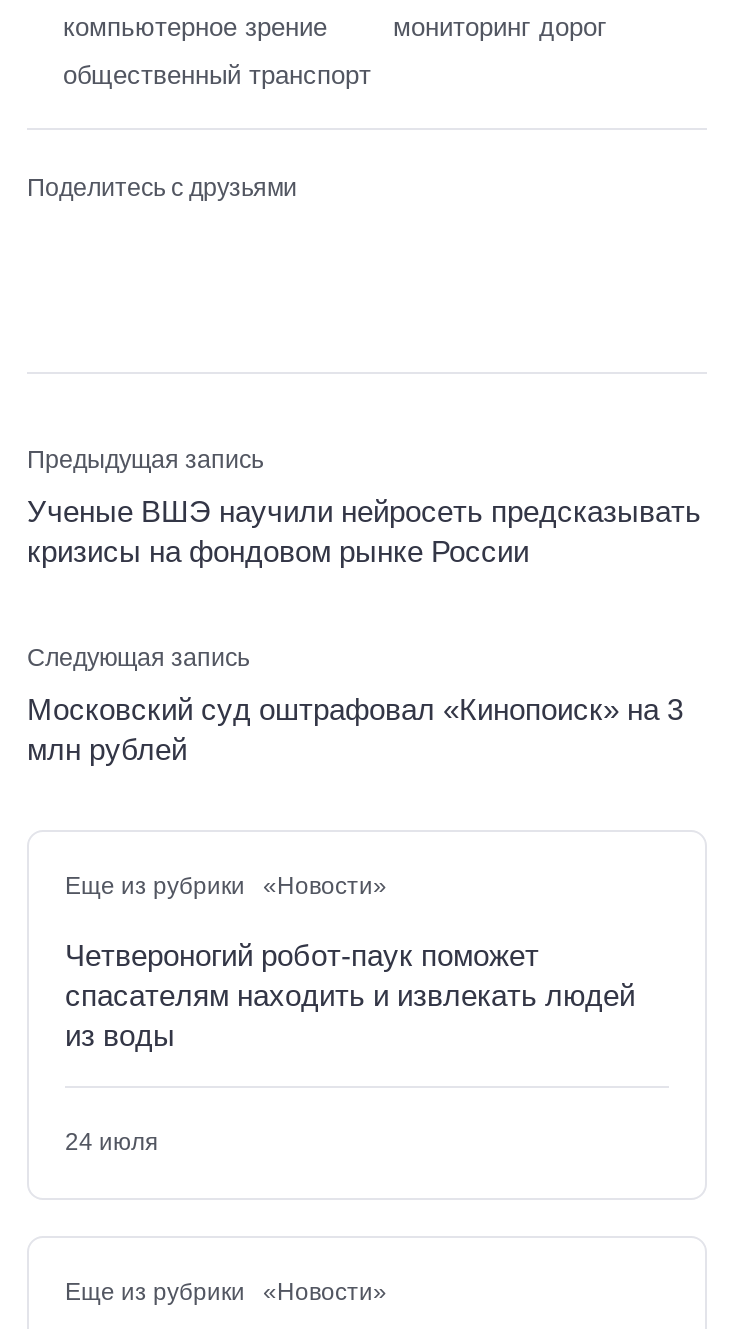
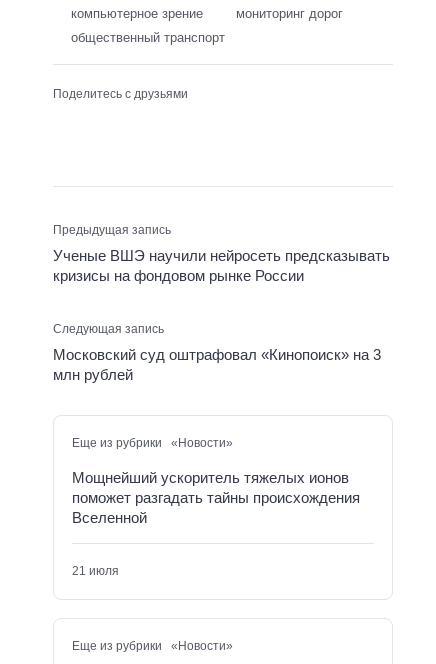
[65,939,635,1053] Четвероногий робот-паук поможет | спасателям находить и извлекать людей | из воды -> [72,469,360,526] Мощнейший ускоритель тяжелых ионов | поможет разгадать тайны происхождения | Вселенной
[65,1129,159,1157] 24 июля -> [72,564,119,578] 21 июля

